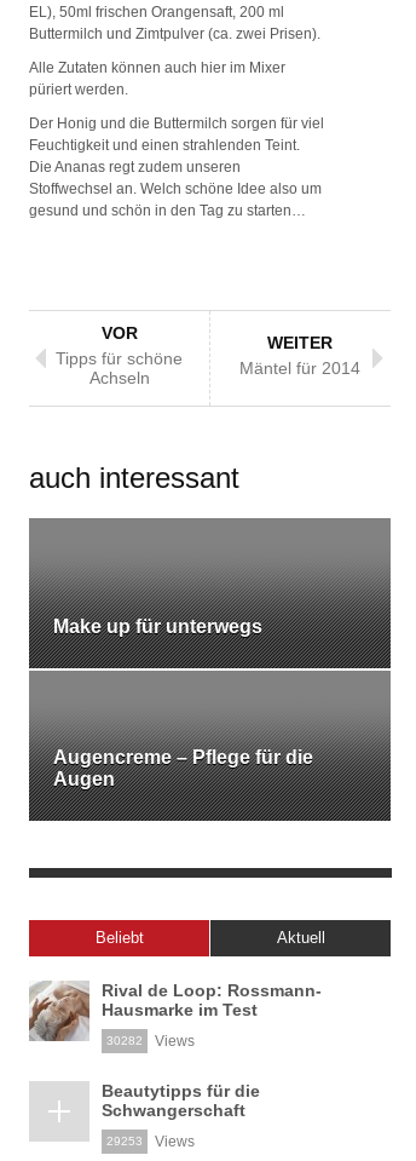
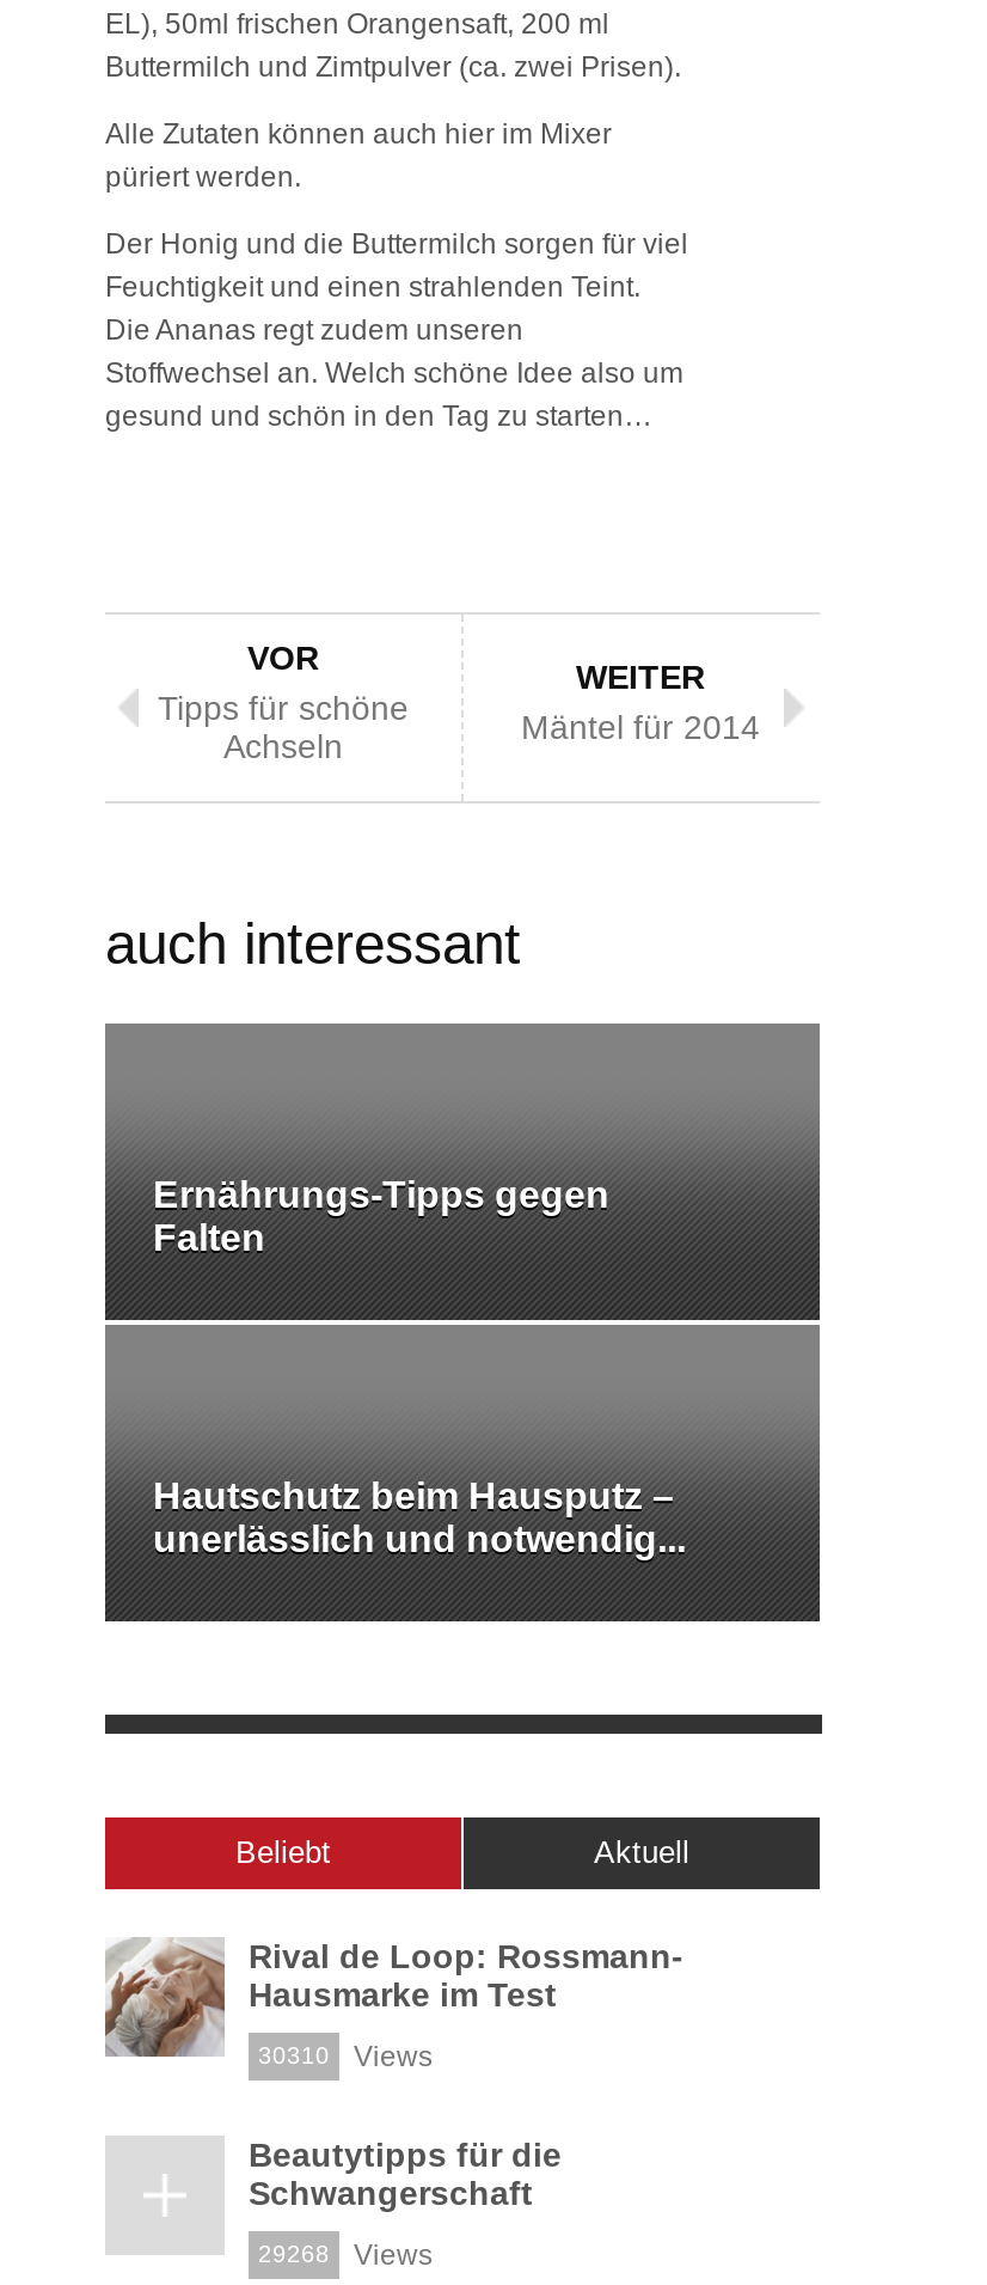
[53,616,262,637] Make up für unterwegs -> [153,1174,609,1257] Ernährungs-Tipps gegen | Falten
[53,747,313,789] Augencreme – Pflege für die | Augen -> [153,1475,686,1559] Hautschutz beim Hausputz – | unerlässlich und notwendig...
[106,1032,195,1049] 30282 Views -> [258,2039,433,2073] 30310 Views
[106,1133,195,1150] 29253 Views -> [258,2238,433,2271] 29268 Views

